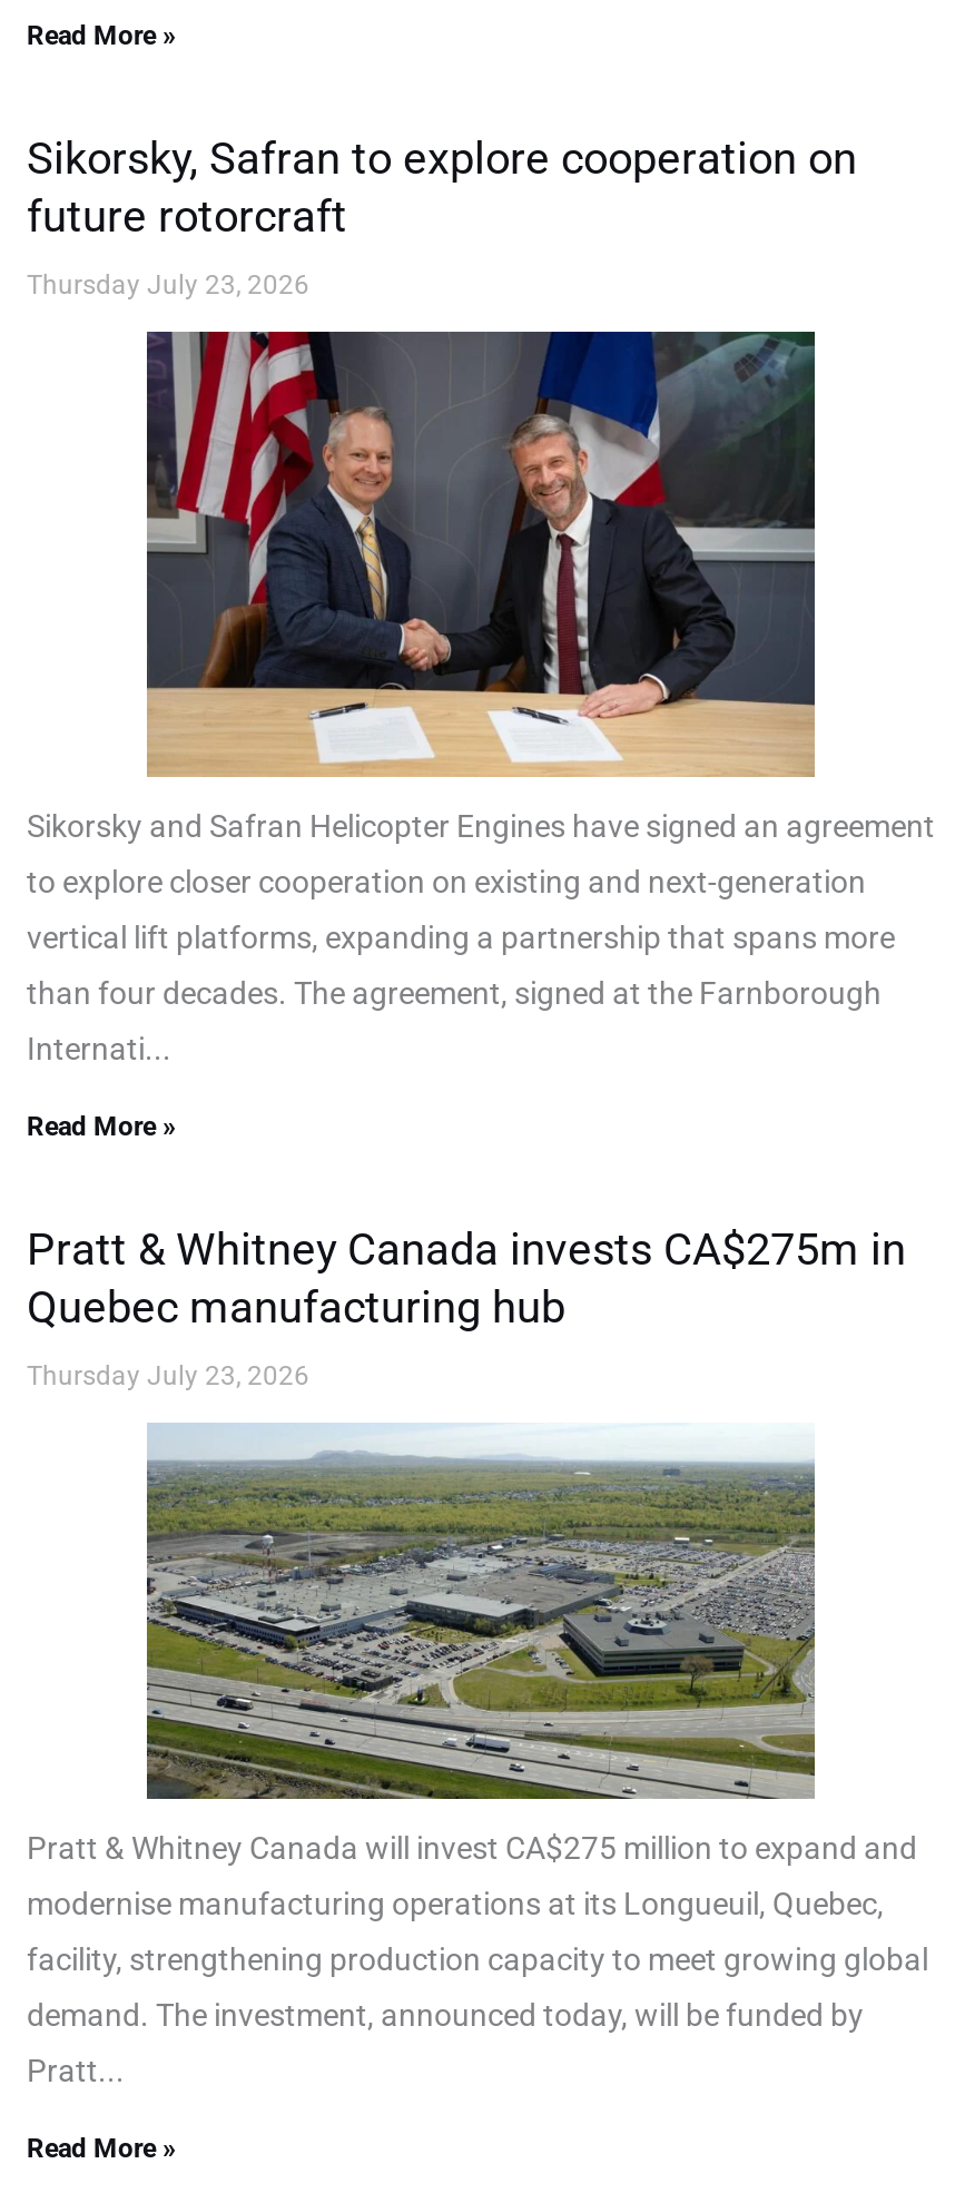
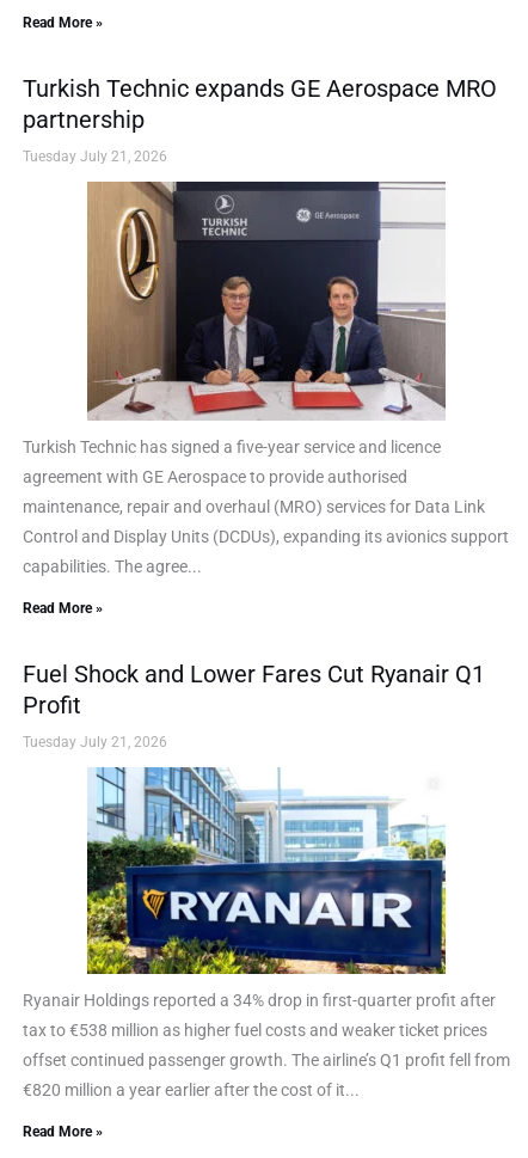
[27,132,857,243] Sikorsky, Safran to explore cooperation on | future rotorcraft -> [23,75,497,134] Turkish Technic expands GE Aerospace MRO | partnership
[27,270,309,301] Thursday July 23, 2026 -> [23,149,167,165] Tuesday July 21, 2026
[27,328,935,844] [image] | Sikorsky and Safran Helicopter Engines have signed an agreement -> [23,180,446,457] [image] | Turkish Technic has signed a five-year service and licence
[27,864,866,900] to explore closer cooperation on existing and next-generation -> [23,468,407,487] agreement with GE Aerospace to provide authorised
[27,920,895,956] vertical lift platforms, expanding a partnership that spans more -> [23,498,485,517] maintenance, repair and overhaul (MRO) services for Data Link
[27,976,882,1011] than four decades. The agreement, signed at the Farnborough -> [23,527,509,547] Control and Display Units (DCDUs), expanding its avionics support
[27,1031,171,1067] Internati... -> [23,557,202,576] capabilities. The agree...
[27,1223,906,1392] Pratt & Whitney Canada invests CA$275m in | Quebec manufacturing hub | Thursday July 23, 2026 -> [23,660,485,751] Fuel Shock and Lower Fares Cut Ryanair Q1 | Profit | Tuesday July 21, 2026
[27,1424,928,2088] [image] | Pratt & Whitney Canada will invest CA$275 million to expand and | modernise manufacturing operations at its Longueuil, Quebec, | facility, strengthening production capacity to meet growing global | demand. The investment, announced today, will be funded by | Pratt... -> [23,766,510,1100] [image] | Ryanair Holdings reported a 34% drop in first-quarter profit after | tax to €538 million as higher fuel costs and weaker ticket prices | offset continued passenger growth. The airline’s Q1 profit fell from | €820 million a year earlier after the cost of it...

